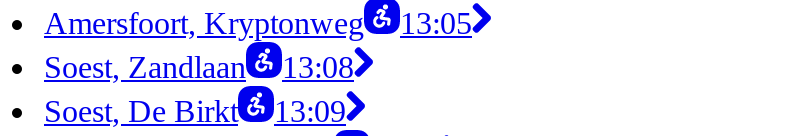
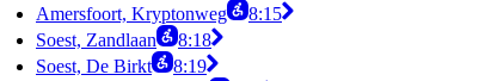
[44,6,472,40] Amersfoort, Kryptonweg 13:05 -> [36,4,282,24] Amersfoort, Kryptonweg 8:15
[44,50,354,84] Soest, Zandlaan 13:08 -> [36,30,211,50] Soest, Zandlaan 8:18
[44,94,346,128] Soest, De Birkt 13:09 -> [36,56,207,76] Soest, De Birkt 8:19

